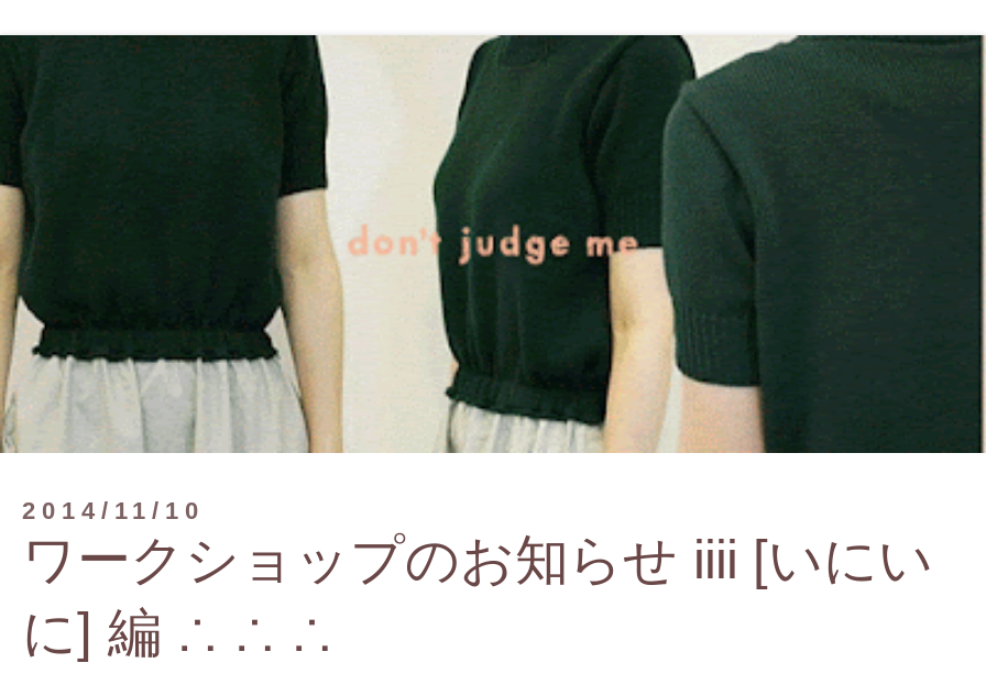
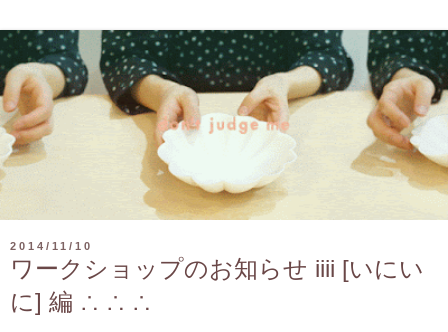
[7,33,979,455] [image] -> [3,29,445,220] [image]

